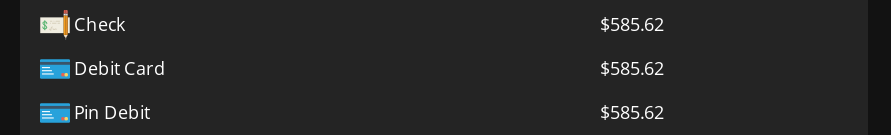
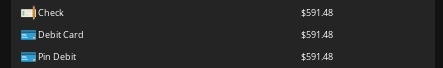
[600,11,664,37] $585.62 -> [301,6,333,19] $591.48
[600,55,664,81] $585.62 -> [301,28,333,41] $591.48
[600,99,664,125] $585.62 -> [301,50,333,63] $591.48

